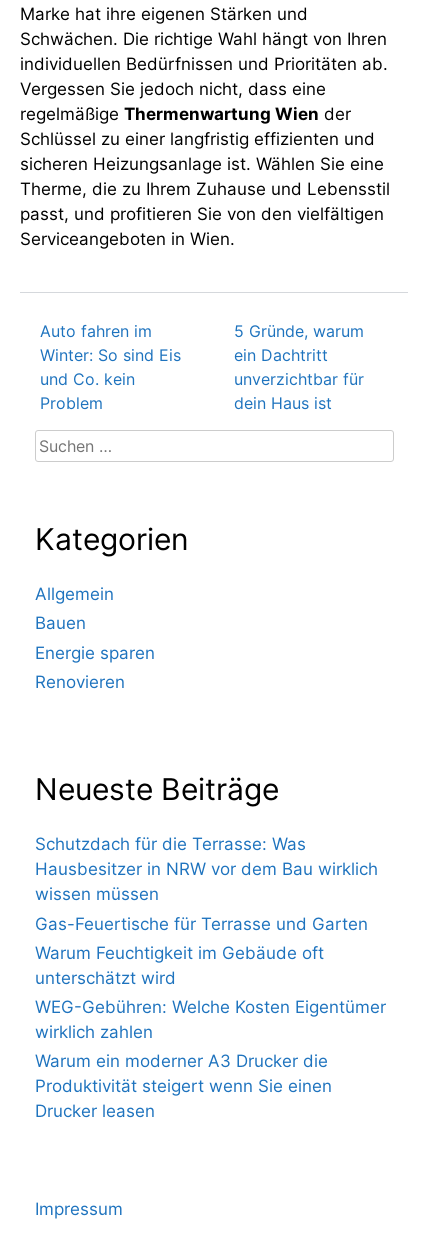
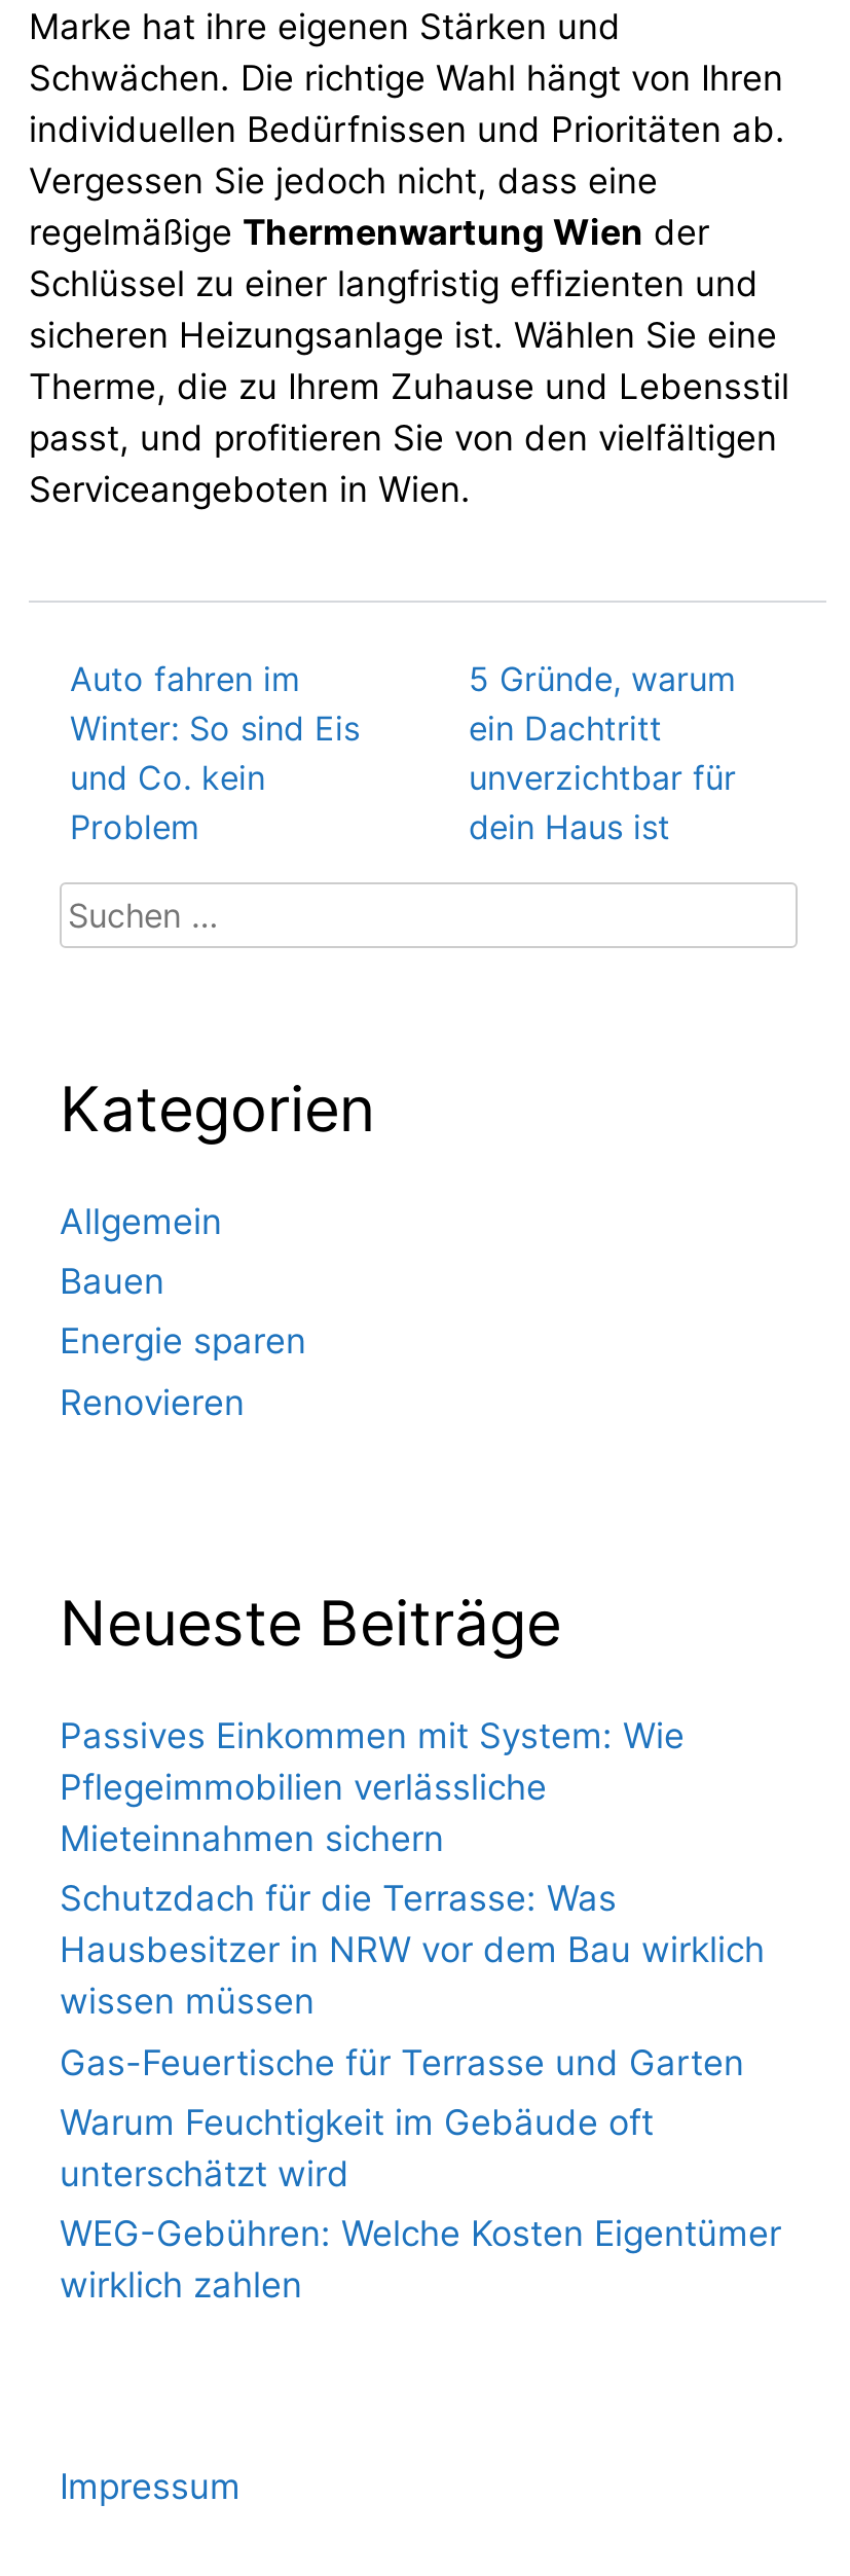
none -> [60,1716,685,1860] Passives Einkommen mit System: Wie | Pflegeimmobilien verlässliche | Mieteinnahmen sichern
moved [35,834,386,1042] -> [60,1879,781,2306]: Schutzdach für die Terrasse: Was | Hausbesitzer in NRW vor dem Bau wirklich | wissen müssen | Gas-Feuertische für Terrasse und Garten | Warum Feuchtigkeit im Gebäude oft | unterschätzt wird | WEG-Gebühren: Welche Kosten Eigentümer | wirklich zahlen
[35,1051,332,1121] Warum ein moderner A3 Drucker die | Produktivität steigert wenn Sie einen | Drucker leasen -> none

